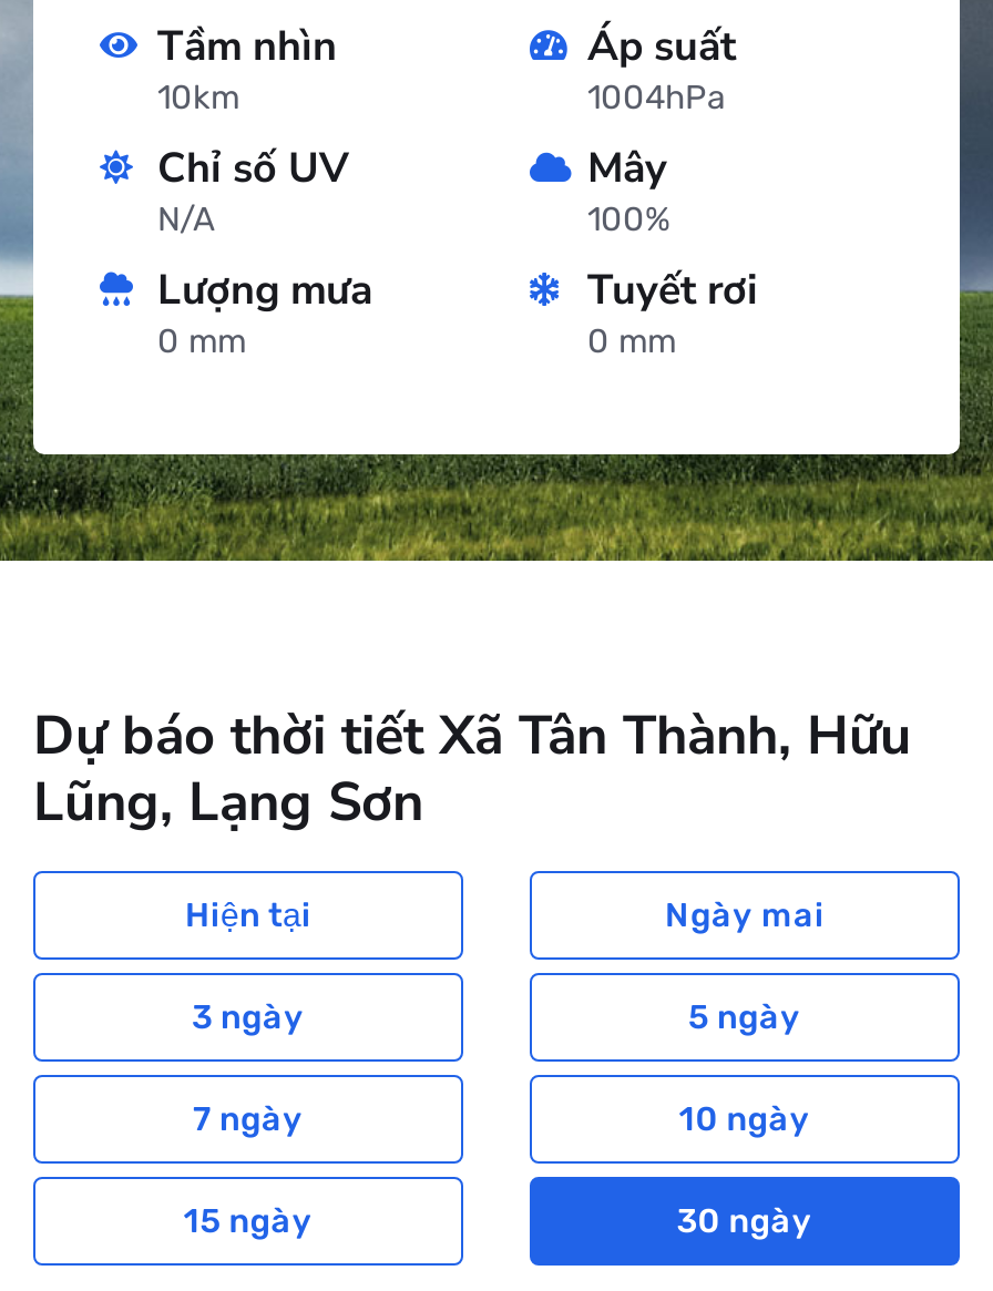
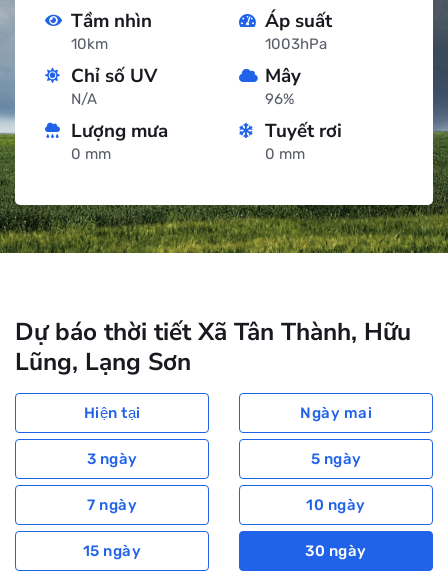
[587,78,725,117] 1004hPa -> [265,35,327,53] 1003hPa
[587,199,669,239] 100% -> [265,90,294,108] 96%

